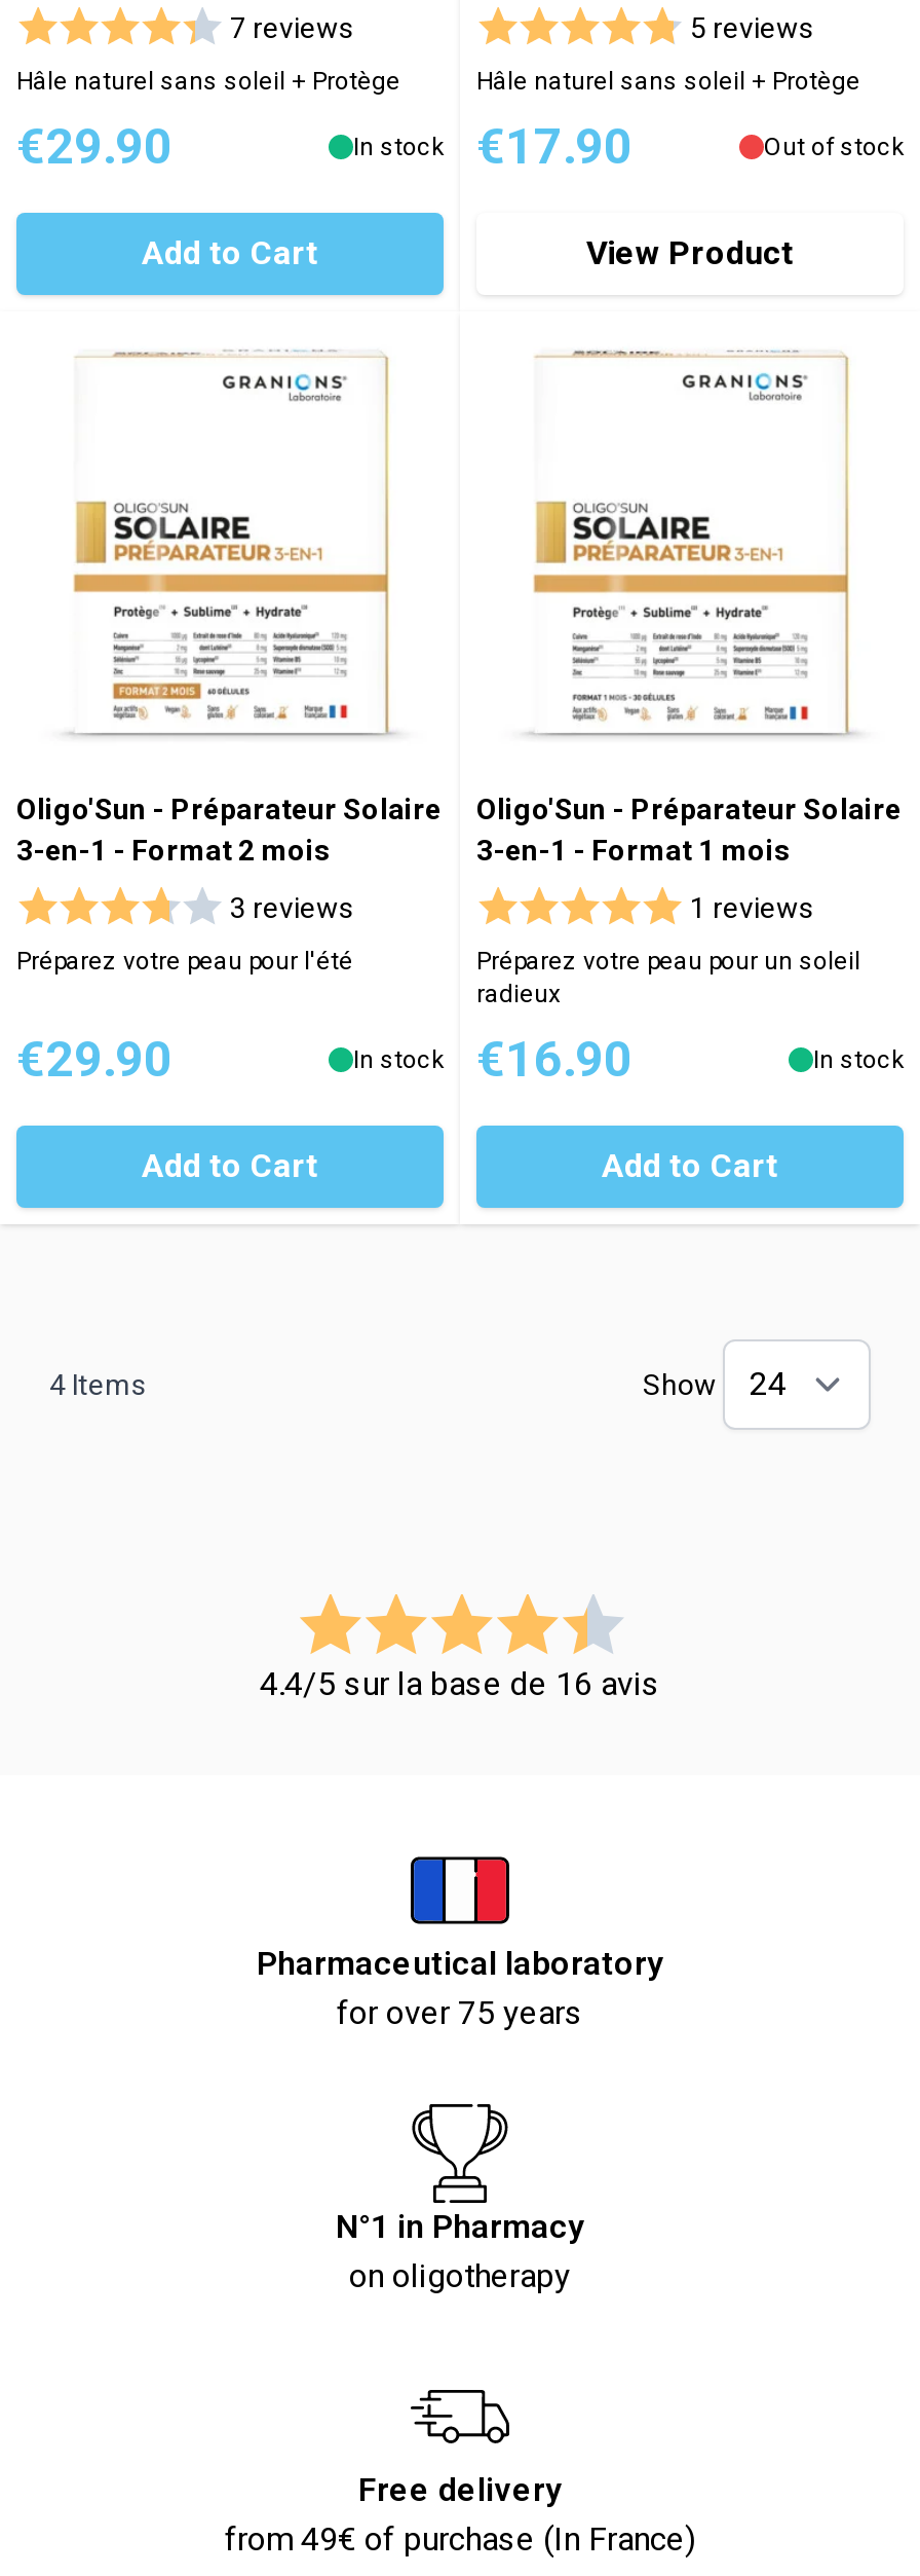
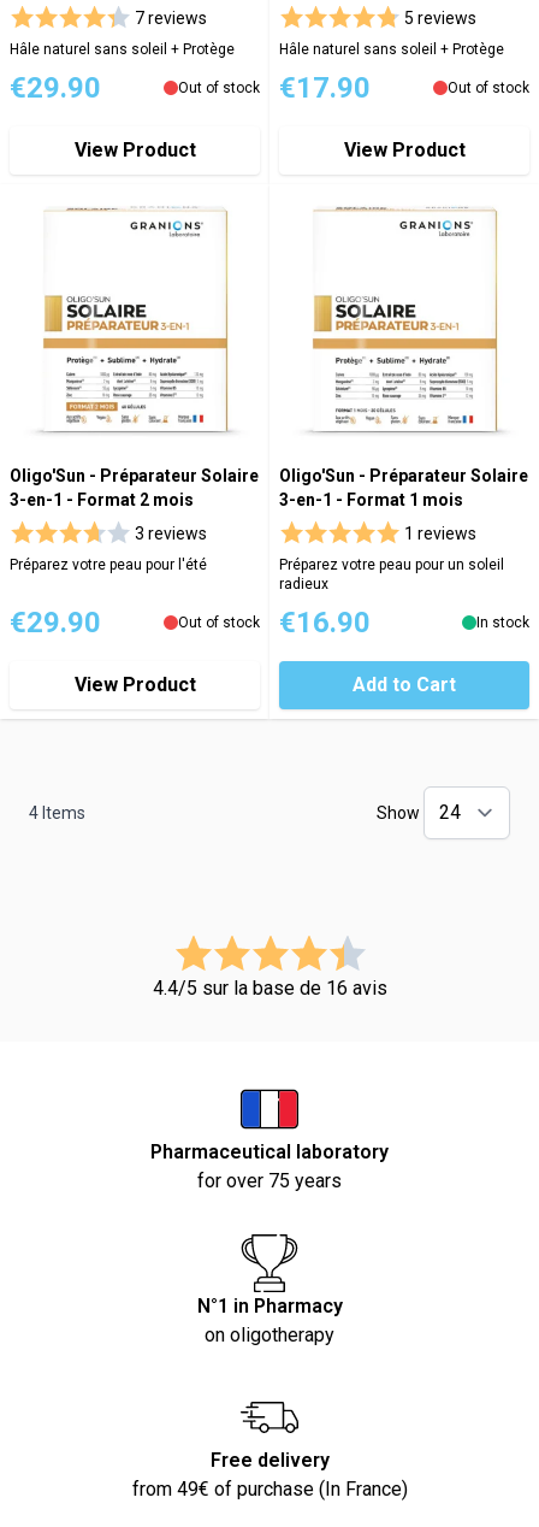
[353,133,444,161] In stock -> [178,79,260,96] Out of stock
[142,233,318,272] Add to Cart -> [74,138,196,161] View Product
[353,1045,444,1074] In stock -> [178,614,260,631] Out of stock
[142,1146,318,1185] Add to Cart -> [74,673,196,696] View Product

